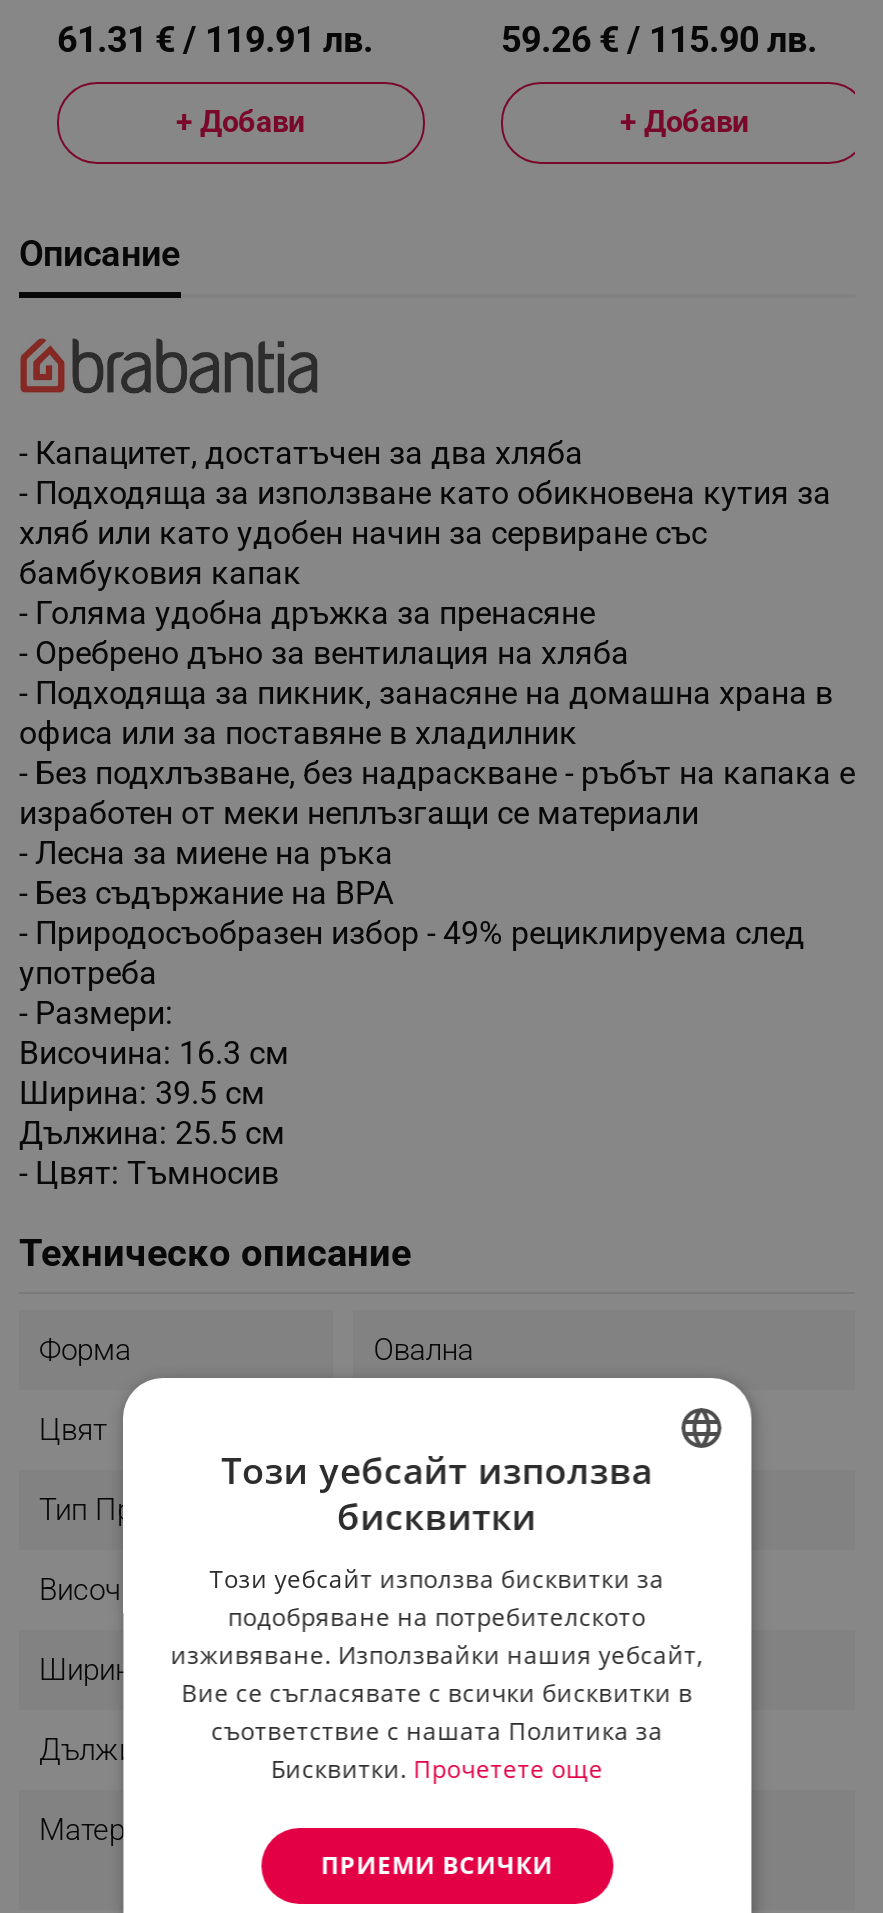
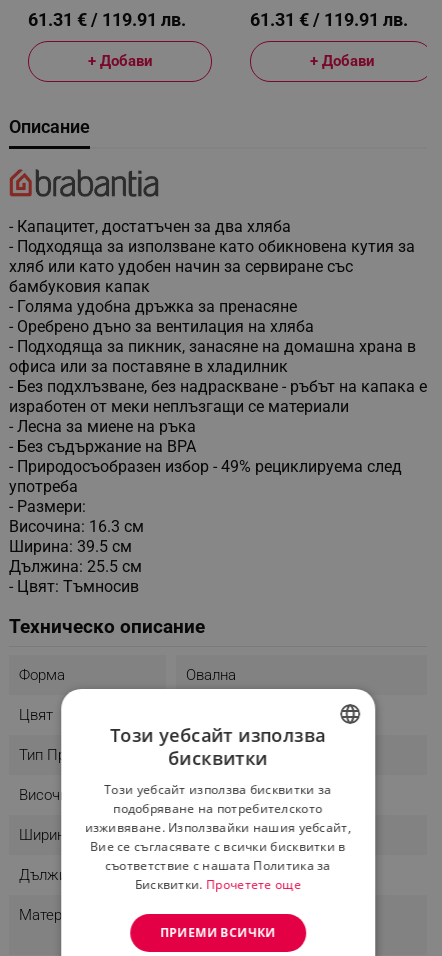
[501,17,817,59] 59.26 € / 115.90 лв. -> [250,8,408,29] 61.31 € / 119.91 лв.

